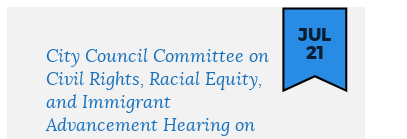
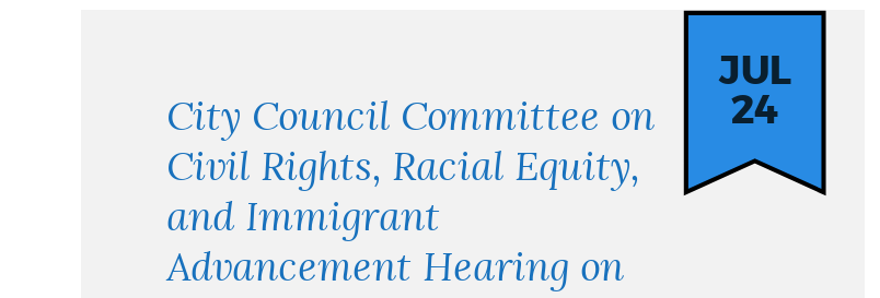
[306,45,324,63] 21 -> [731,93,779,132] 24

